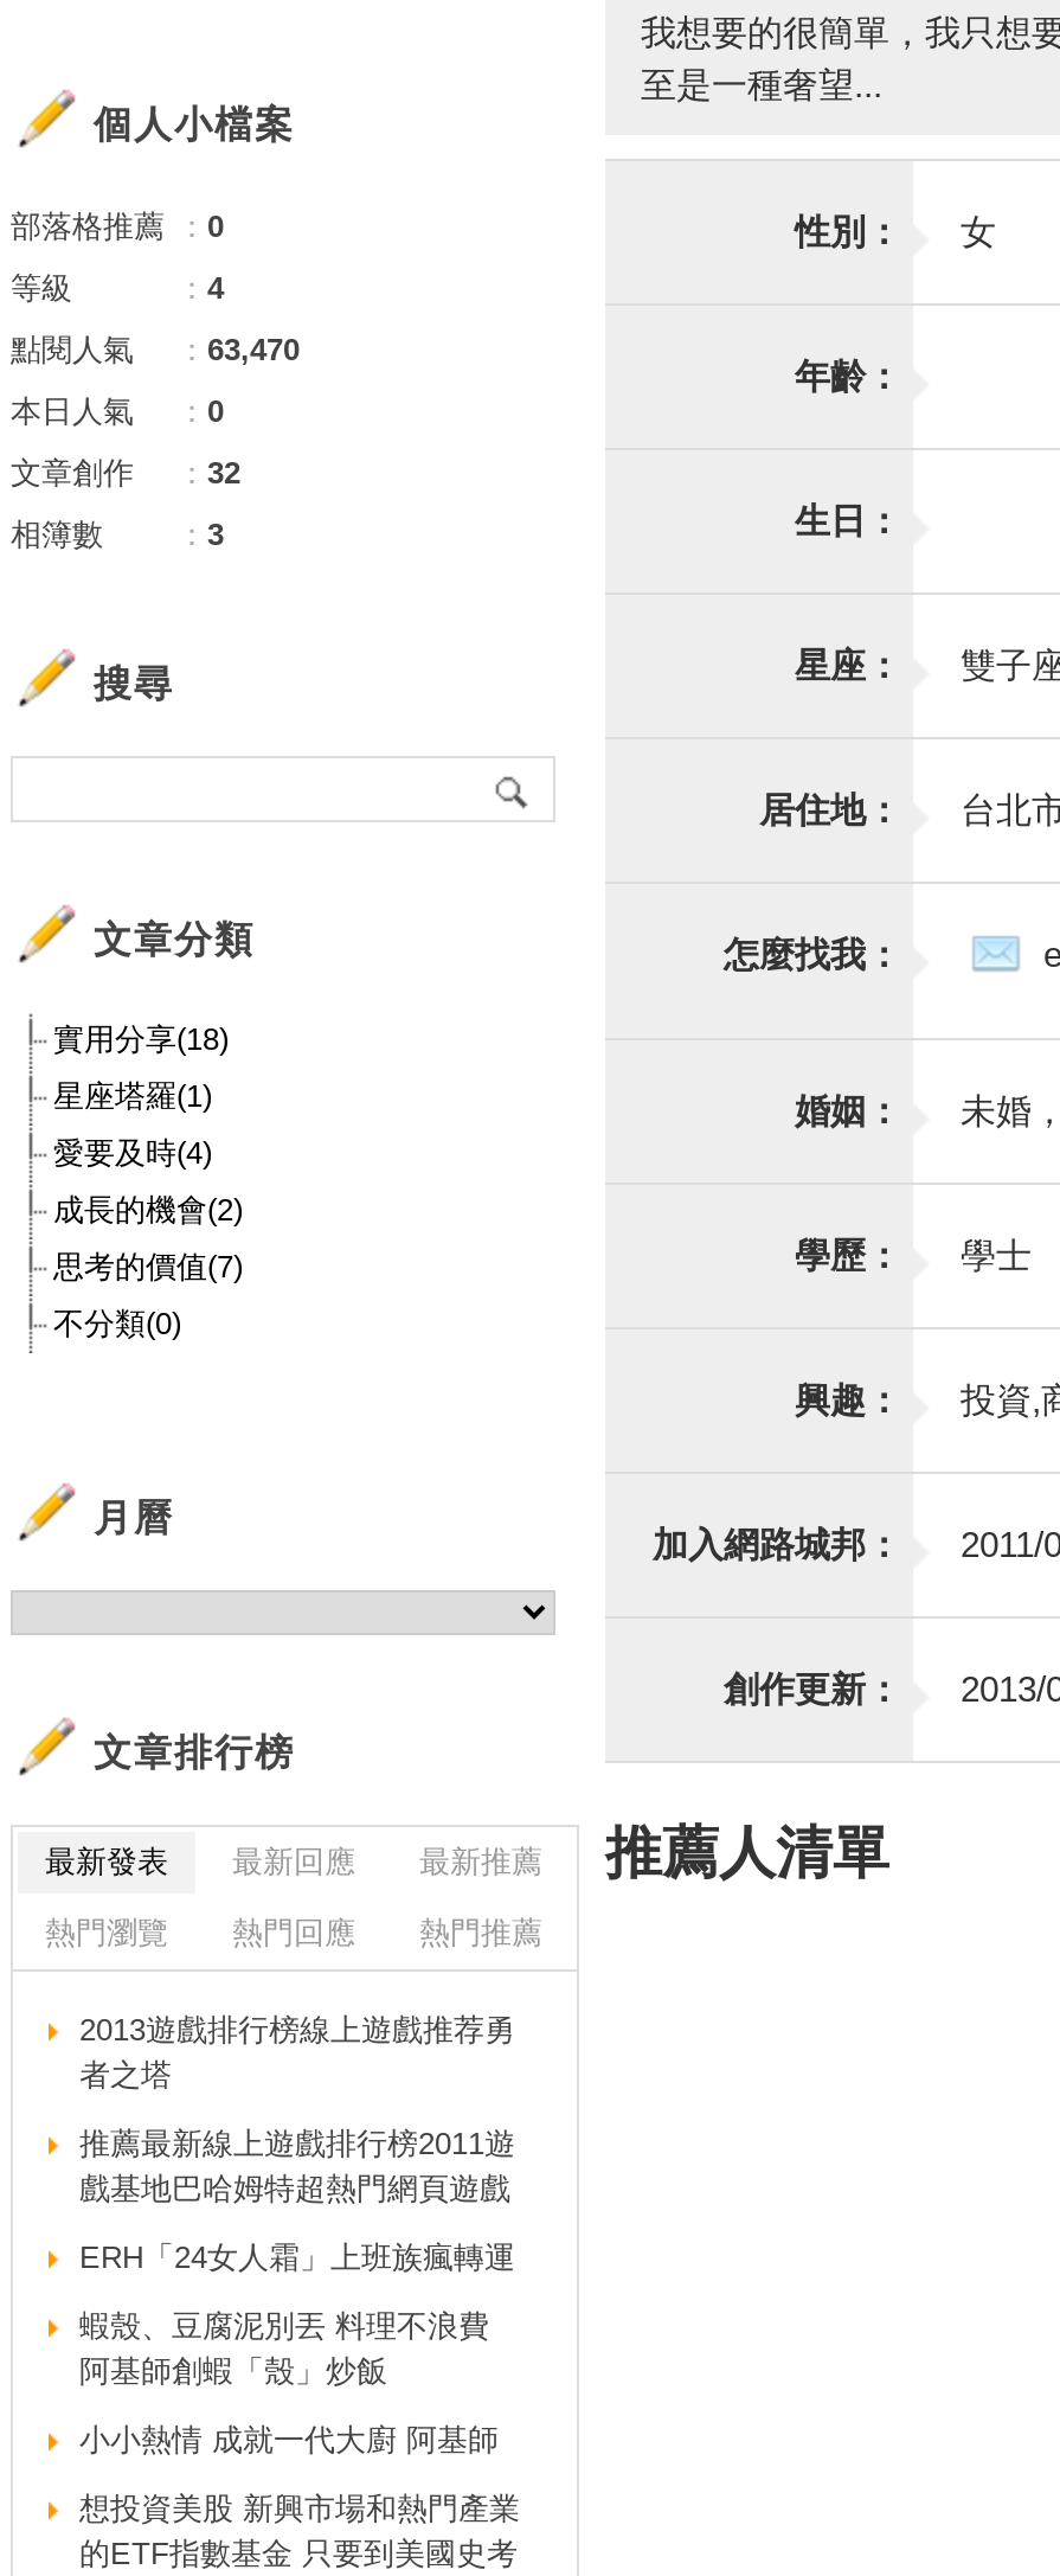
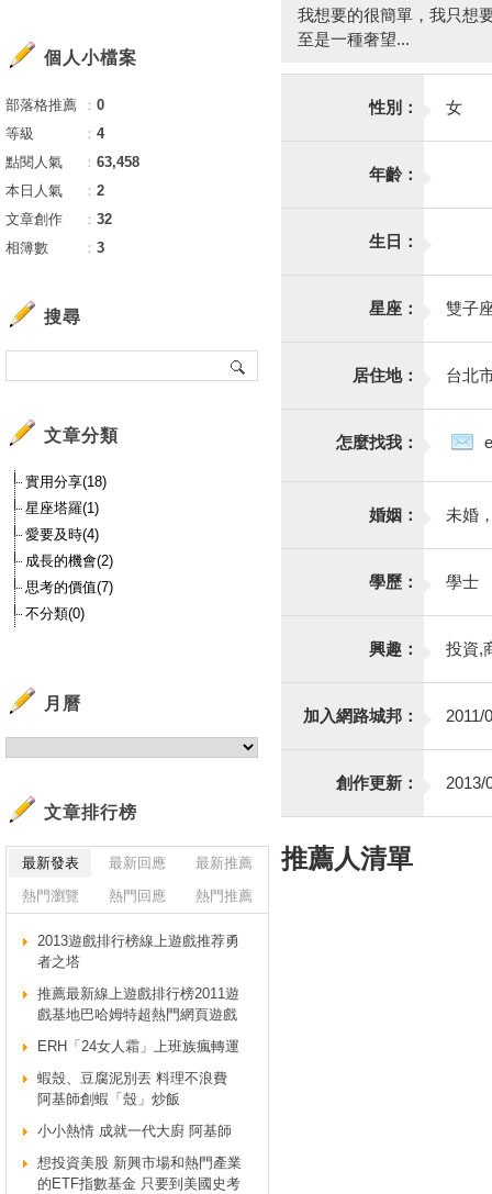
[11,332,300,367] 點閱人氣 ：63,470 -> [5,154,139,170] 點閱人氣 ：63,458
[11,393,224,429] 本日人氣 ：0 -> [5,182,104,199] 本日人氣 ：2

